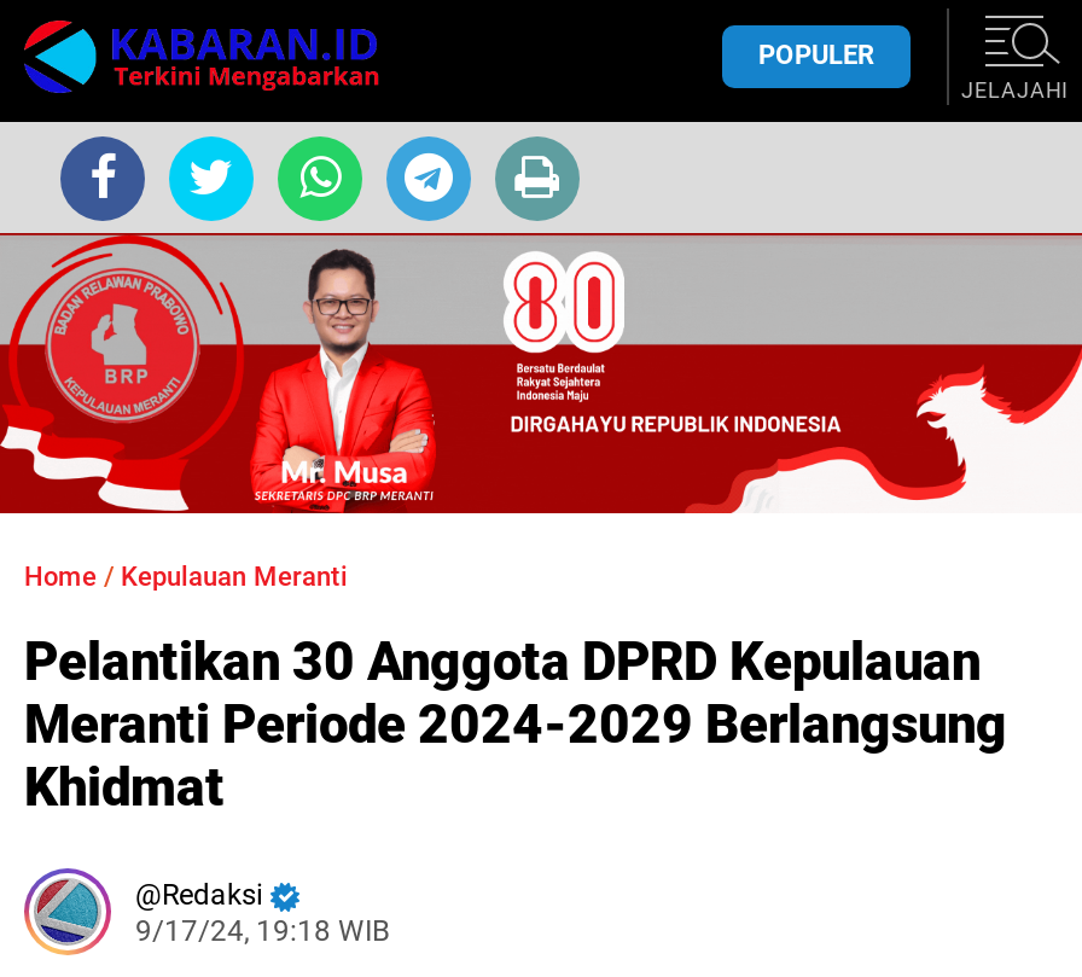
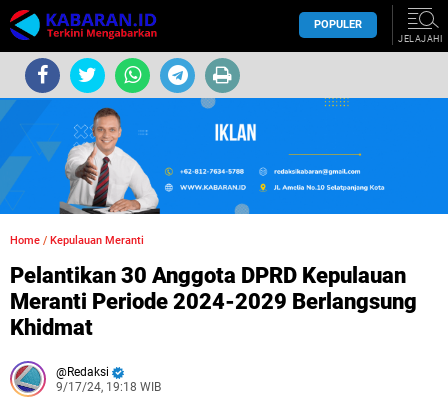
[7,231,1075,516] [image] -> [3,97,445,215] [image]

